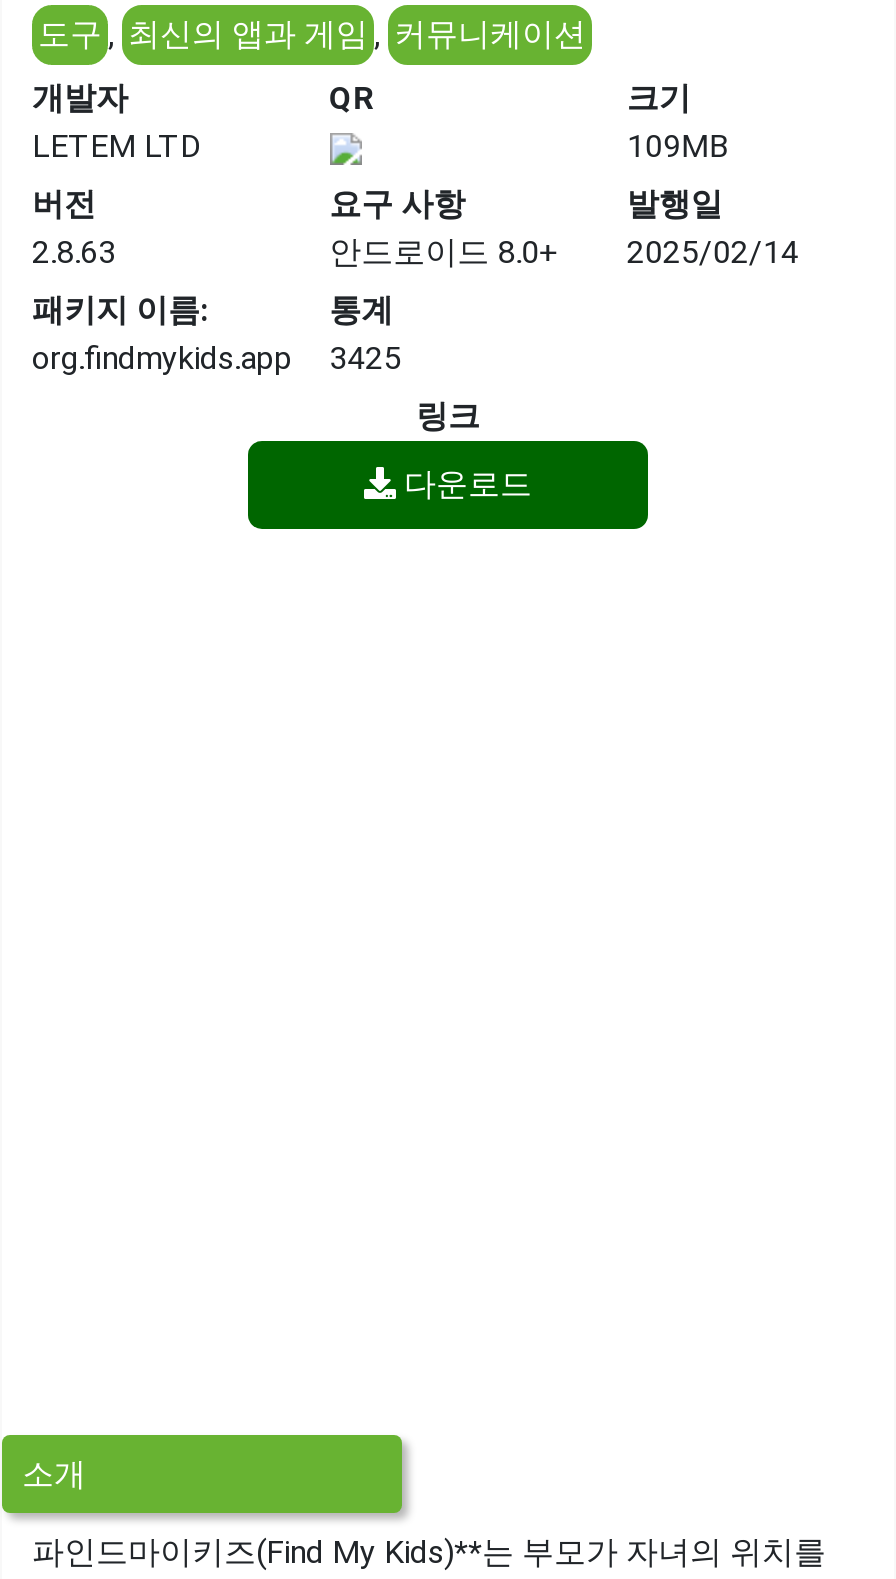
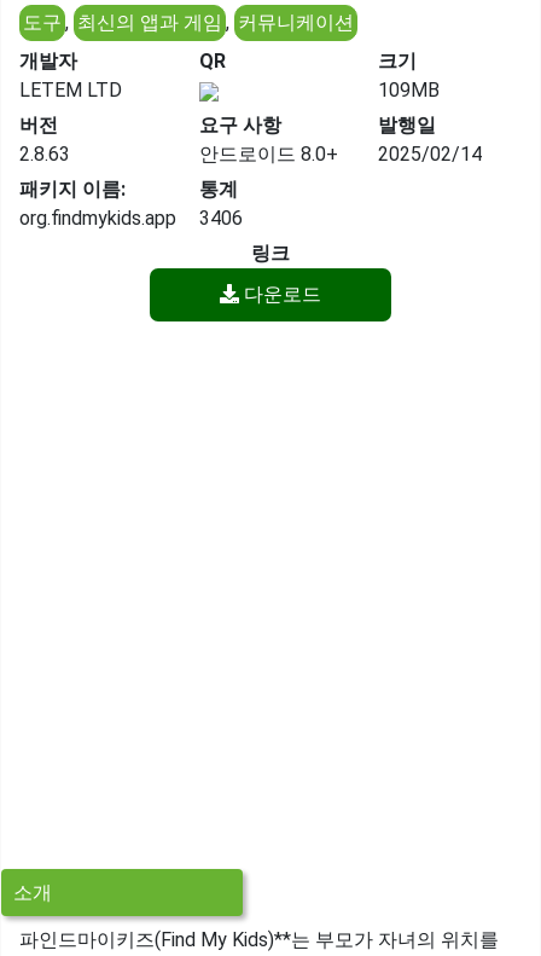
[32,339,401,377] org.findmykids.app 3425 -> [19,207,242,230] org.findmykids.app 3406

